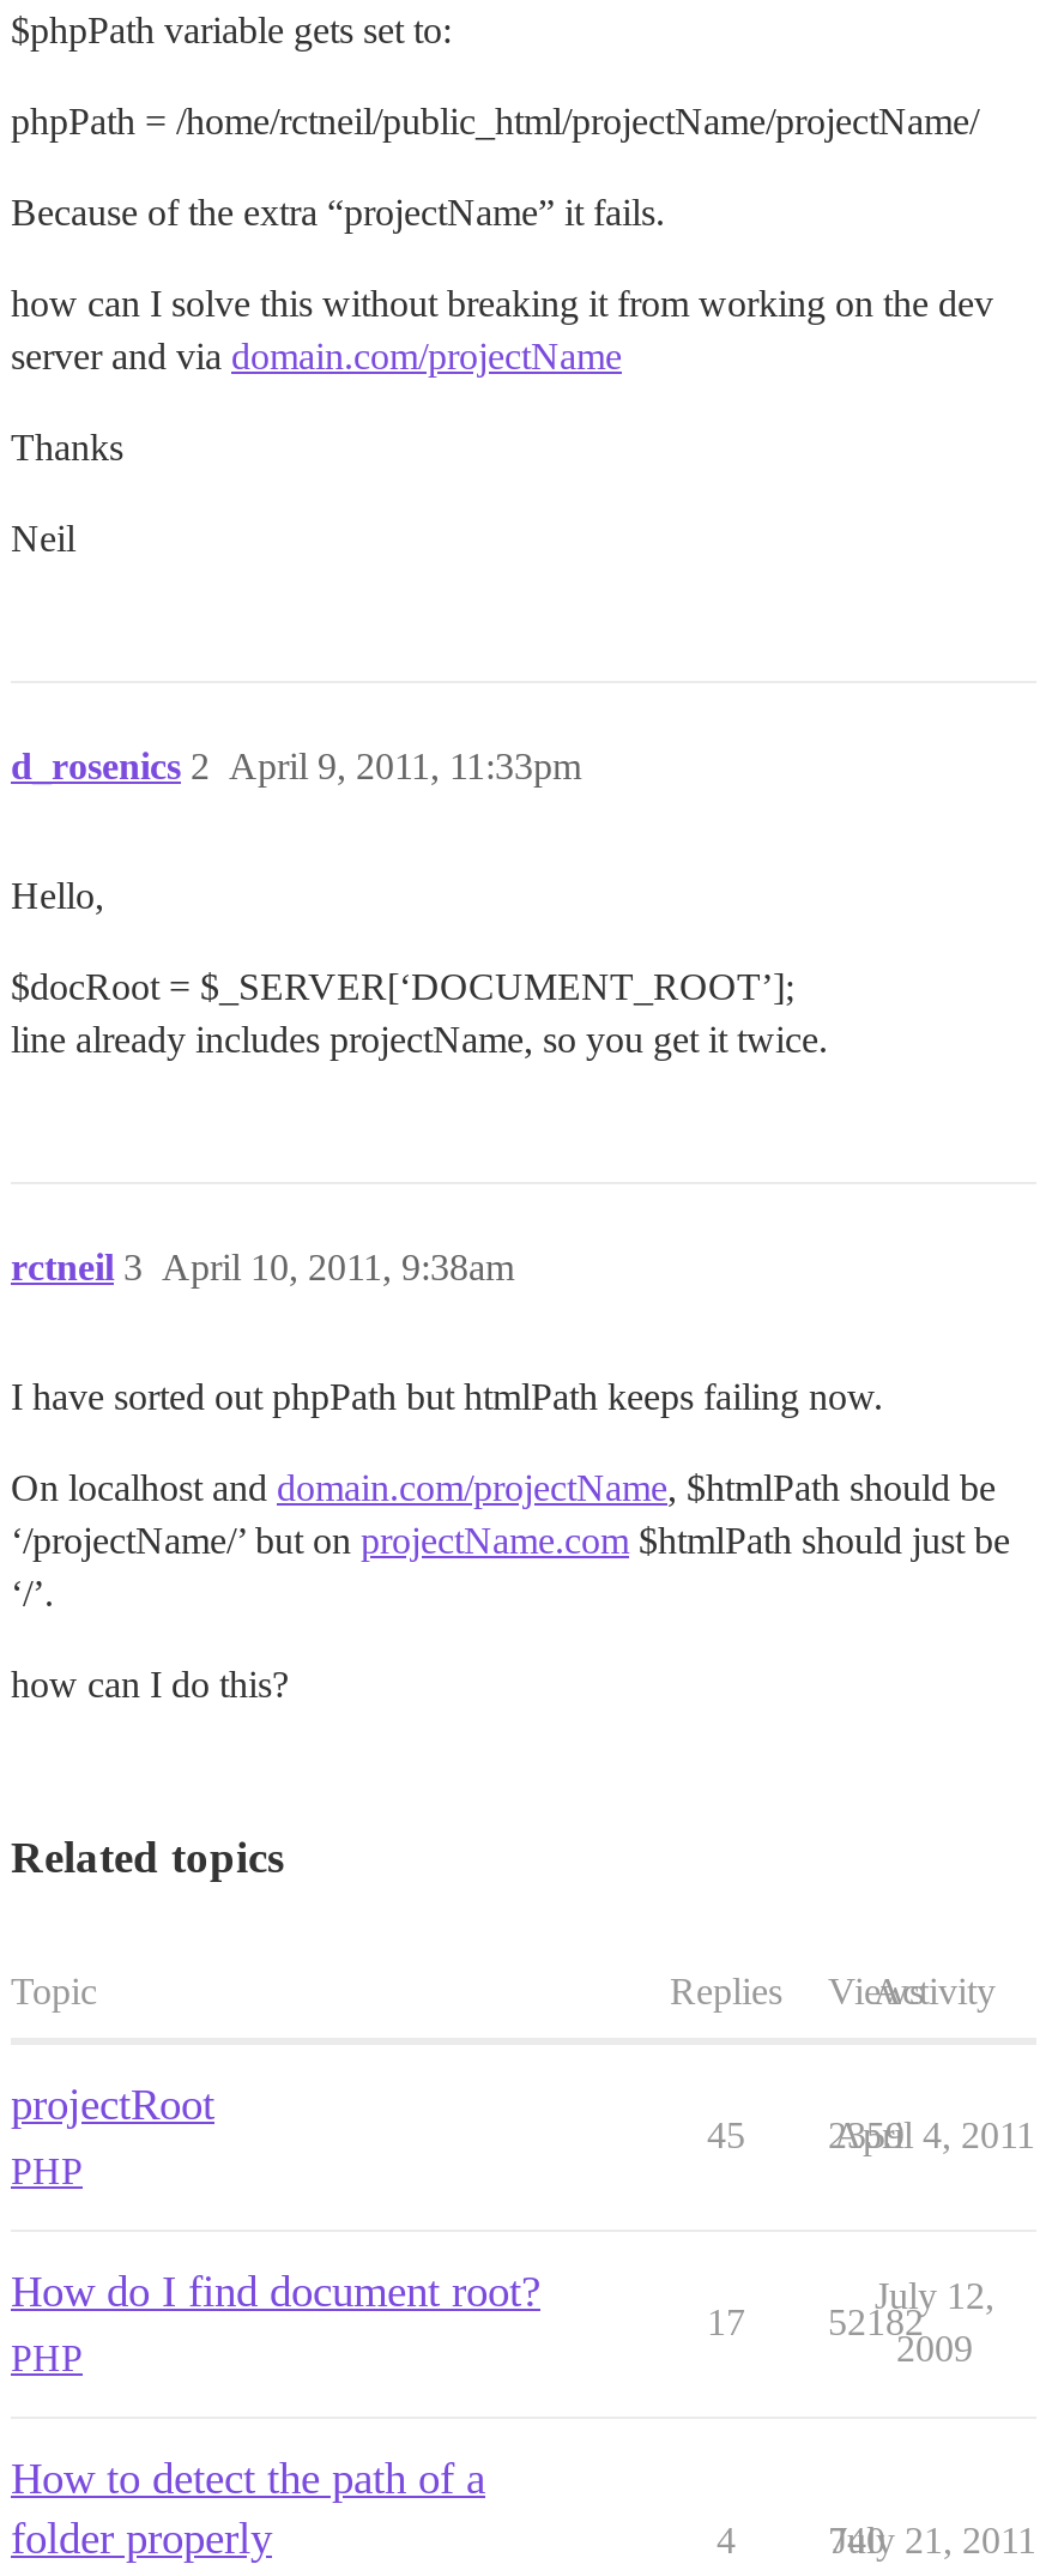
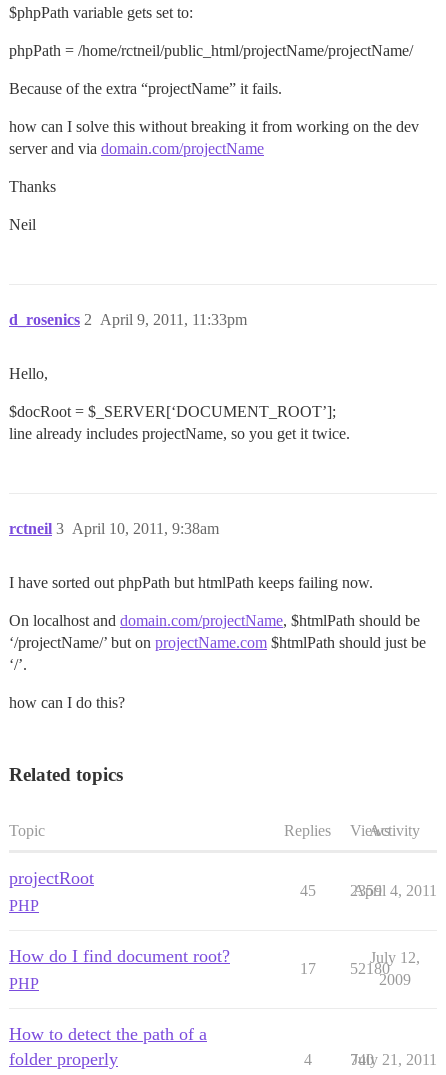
[828,2301,924,2342] 52182 -> [350,960,390,977] 52180

